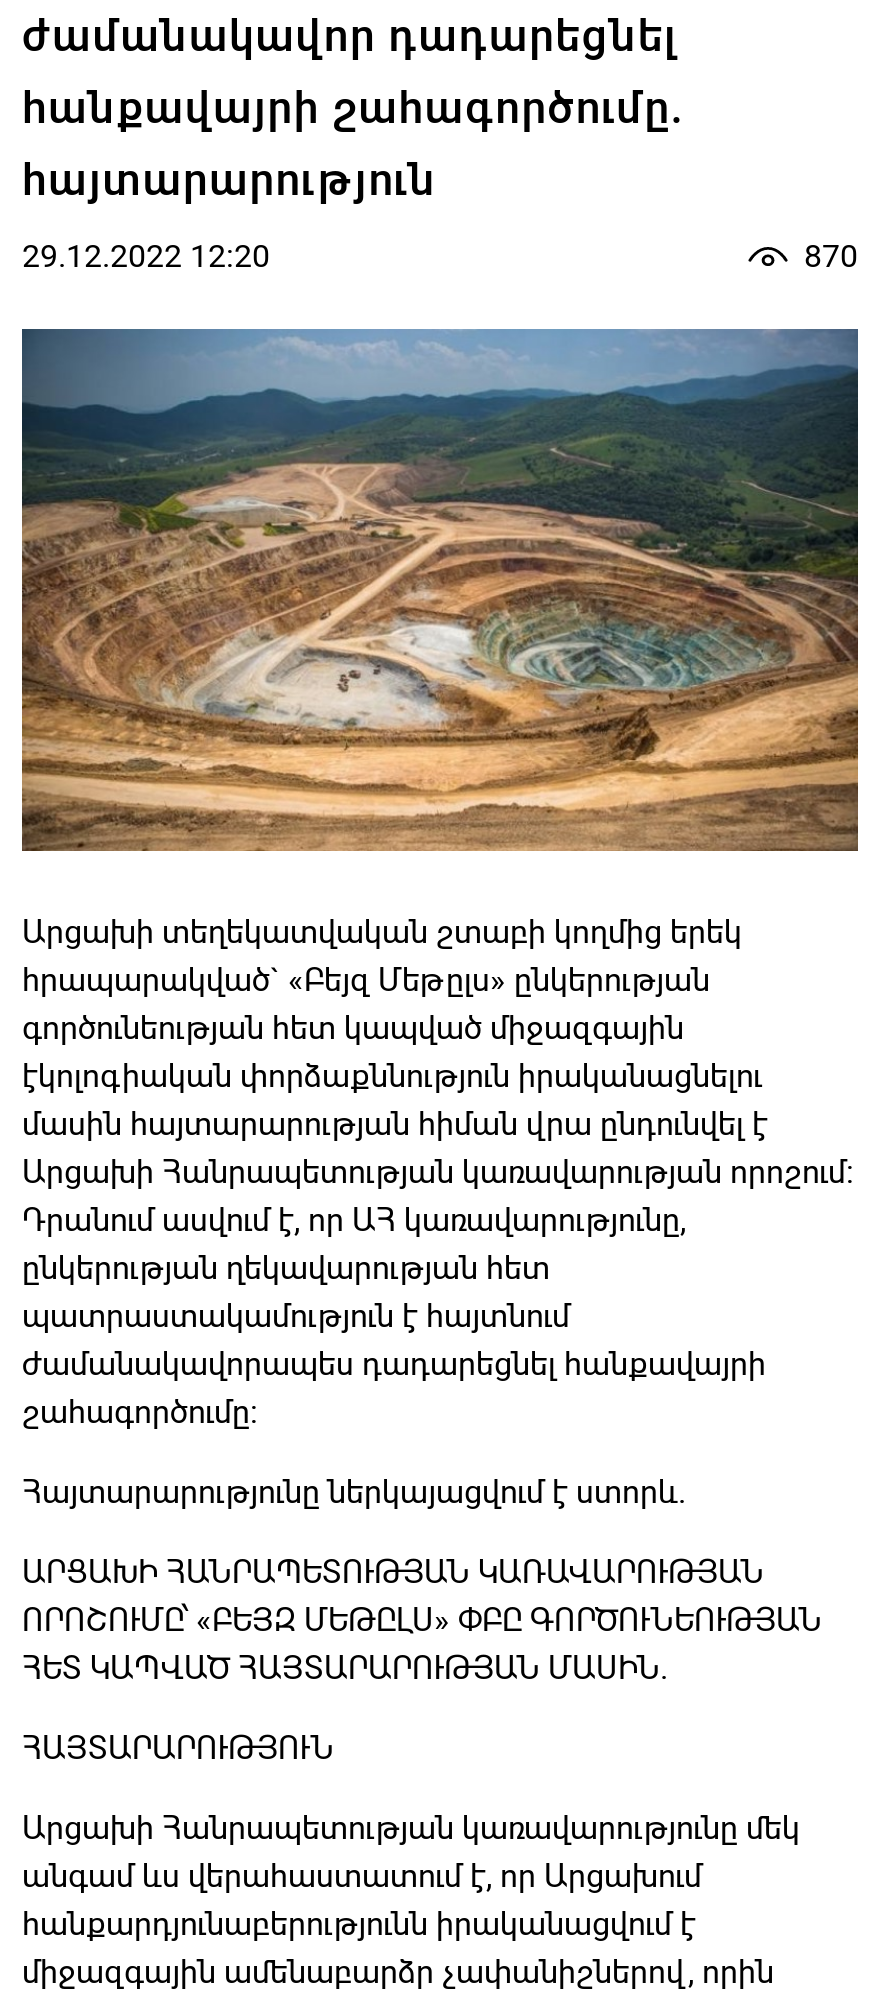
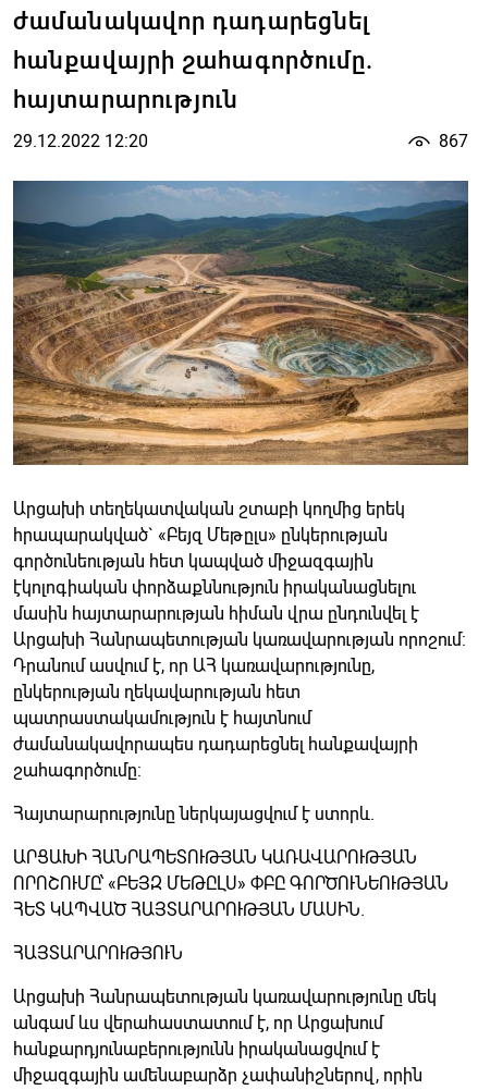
[804,237,858,275] 870 -> [439,131,468,151] 867

